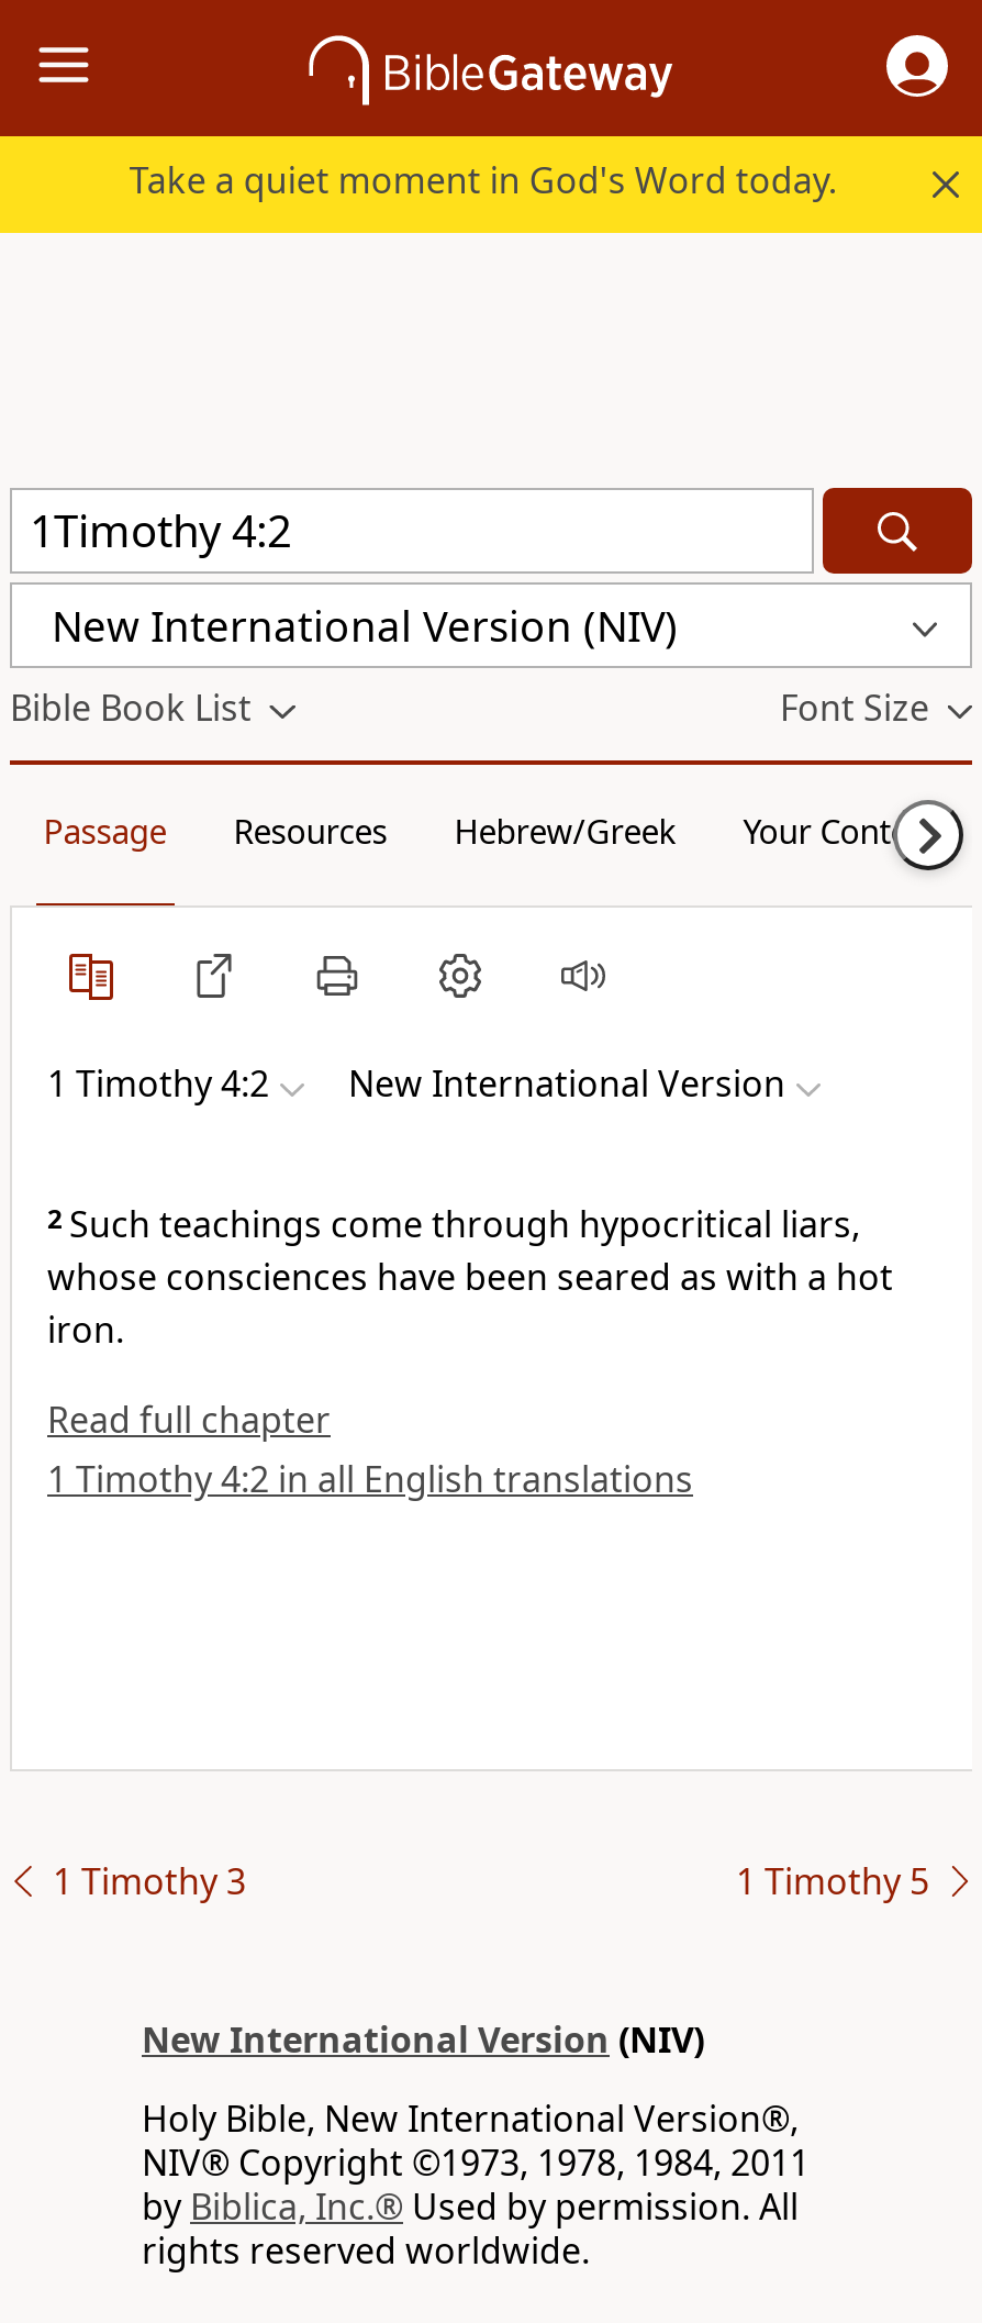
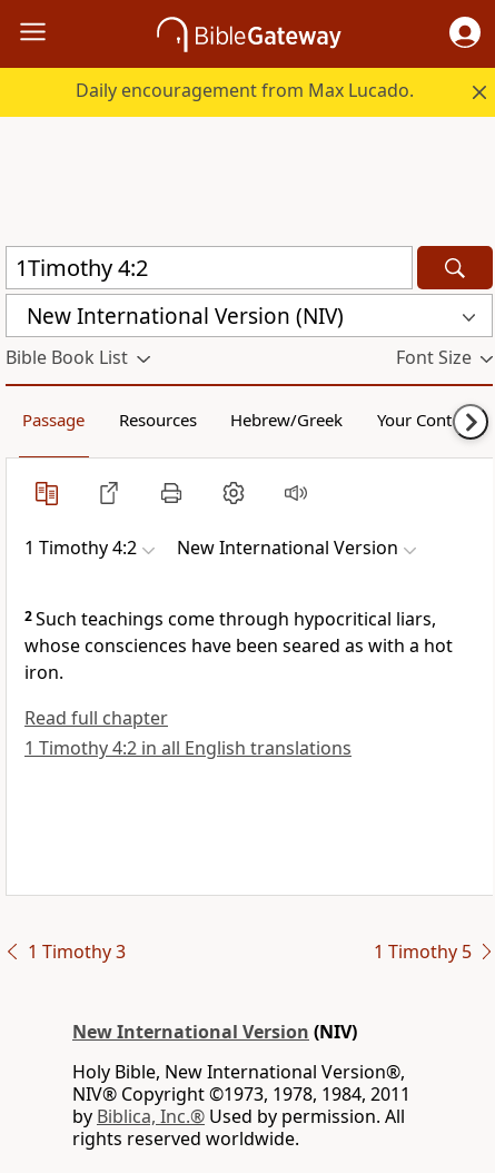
[129,156,837,204] Take a quiet moment in God's Word today. -> [76,78,414,102] Daily encouragement from Max Lucado.

